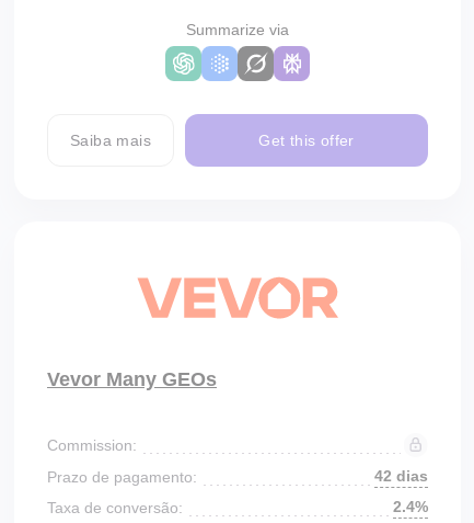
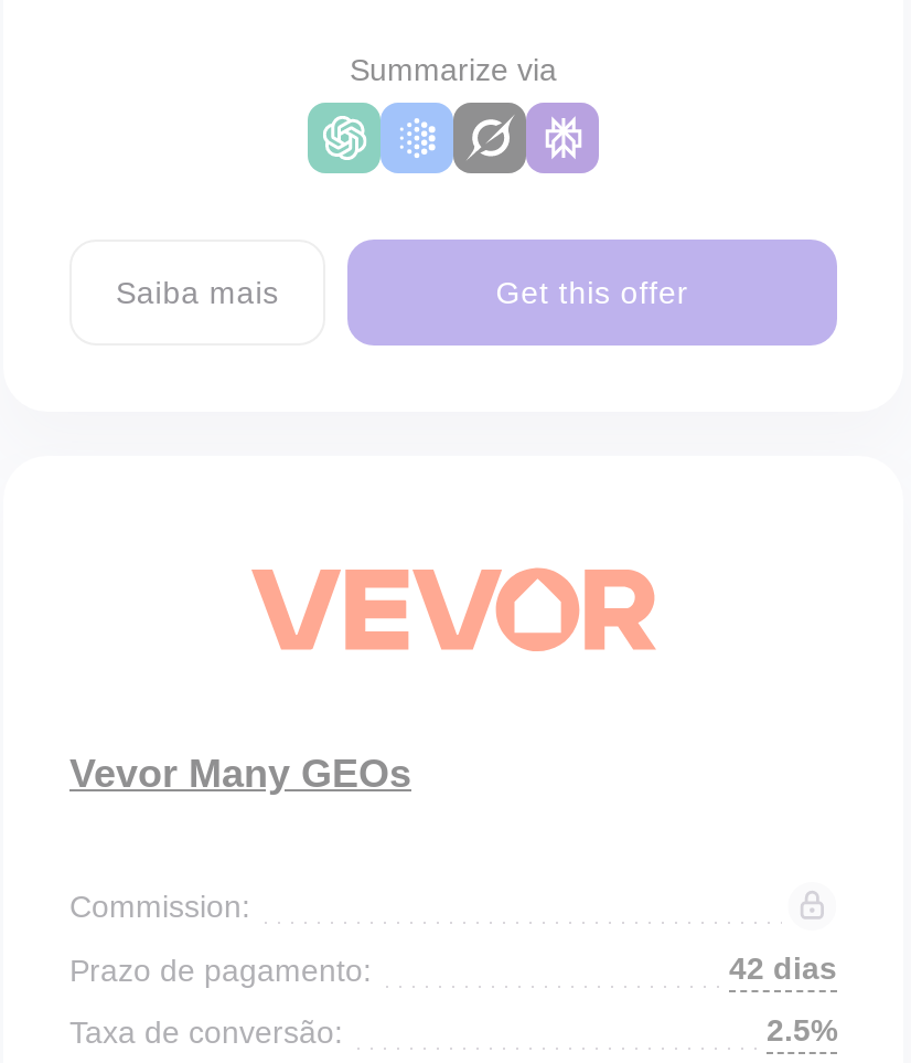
[393,498,428,515] 2.4% -> [767,1012,837,1048] 2.5%

